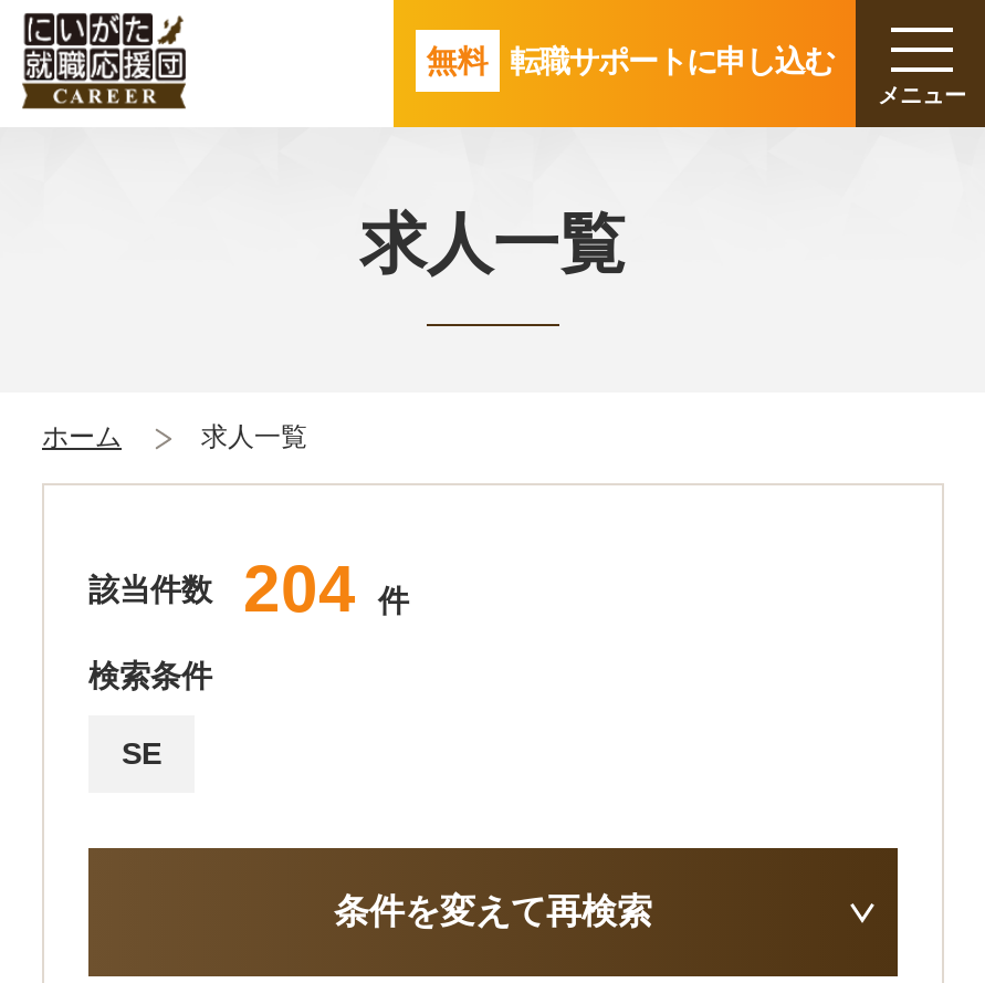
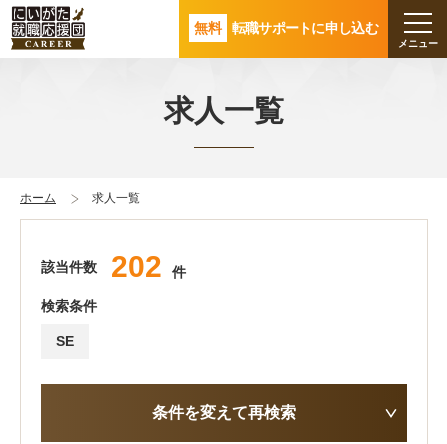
[243,552,356,625] 204 -> [111,250,162,283] 202

